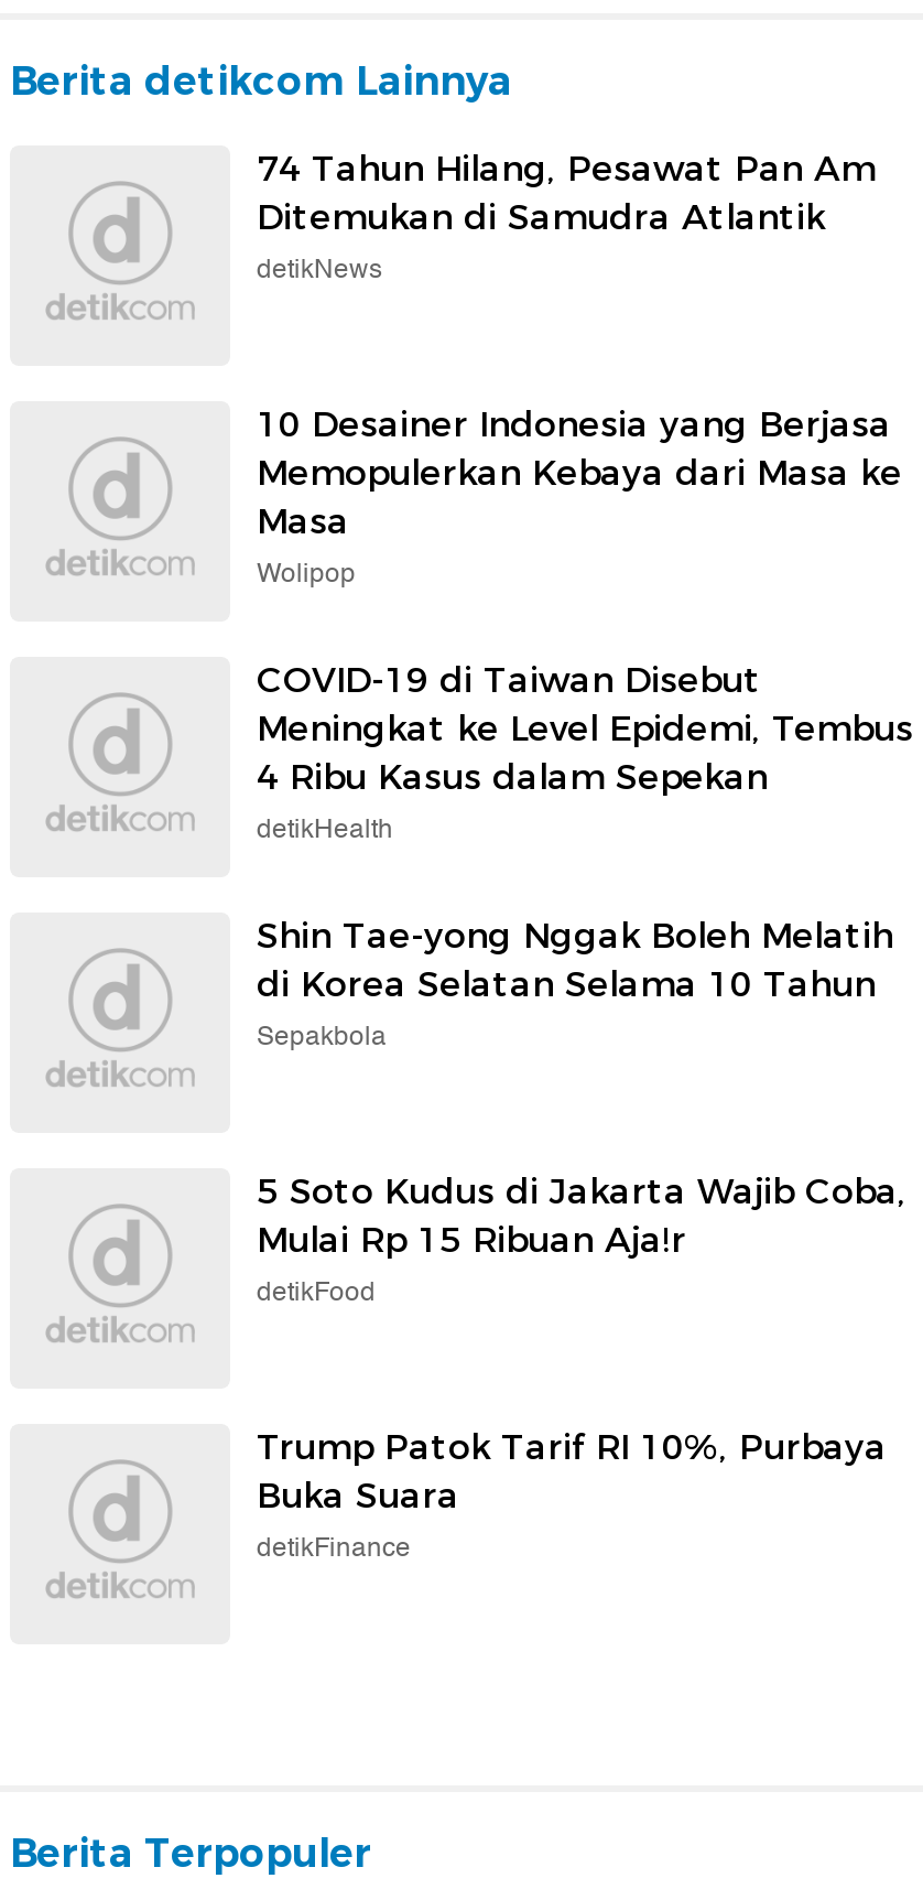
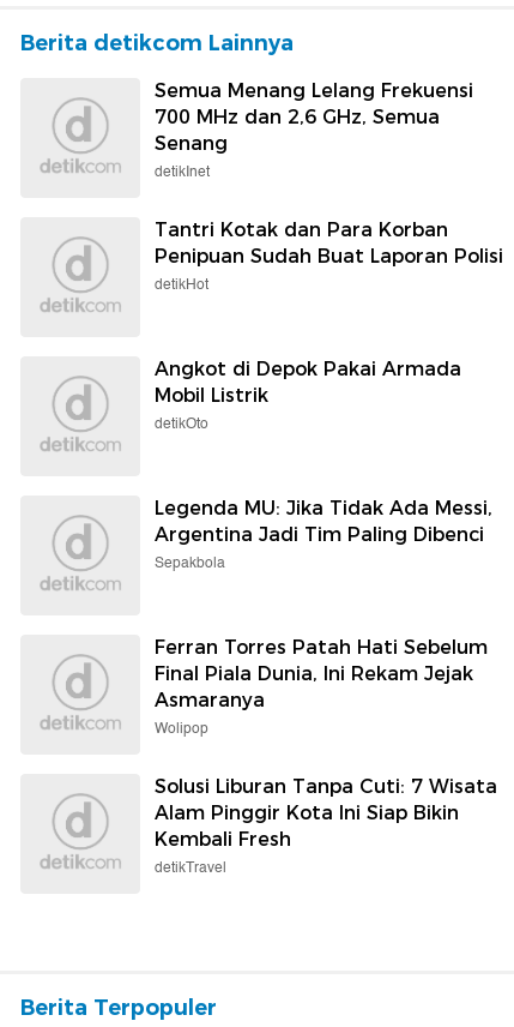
[257,147,876,291] 74 Tahun Hilang, Pesawat Pan Am | Ditemukan di Samudra Atlantik | detikNews -> [155,79,473,183] Semua Menang Lelang Frekuensi | 700 MHz dan 2,6 GHz, Semua | Senang | detikInet
[257,403,902,595] 10 Desainer Indonesia yang Berjasa | Memopulerkan Kebaya dari Masa ke | Masa | Wolipop -> [155,218,503,296] Tantri Kotak dan Para Korban | Penipuan Sudah Buat Laporan Polisi | detikHot
[257,659,913,851] COVID-19 di Taiwan Disebut | Meningkat ke Level Epidemi, Tembus | 4 Ribu Kasus dalam Sepekan | detikHealth -> [155,357,461,435] Angkot di Depok Pakai Armada | Mobil Listrik | detikOto
[257,915,893,1005] Shin Tae-yong Nggak Boleh Melatih | di Korea Selatan Selama 10 Tahun -> [155,497,492,546] Legenda MU: Jika Tidak Ada Messi, | Argentina Jadi Tim Paling Dibenci
[257,1170,906,1313] 5 Soto Kudus di Jakarta Wajib Coba, | Mulai Rp 15 Ribuan Aja!r | detikFood -> [155,636,488,740] Ferran Torres Patah Hati Sebelum | Final Piala Dunia, Ini Rekam Jejak | Asmaranya | Wolipop
[257,1426,887,1569] Trump Patok Tarif RI 10%, Purbaya | Buka Suara | detikFinance -> [155,775,497,879] Solusi Liburan Tanpa Cuti: 7 Wisata | Alam Pinggir Kota Ini Siap Bikin | Kembali Fresh | detikTravel

